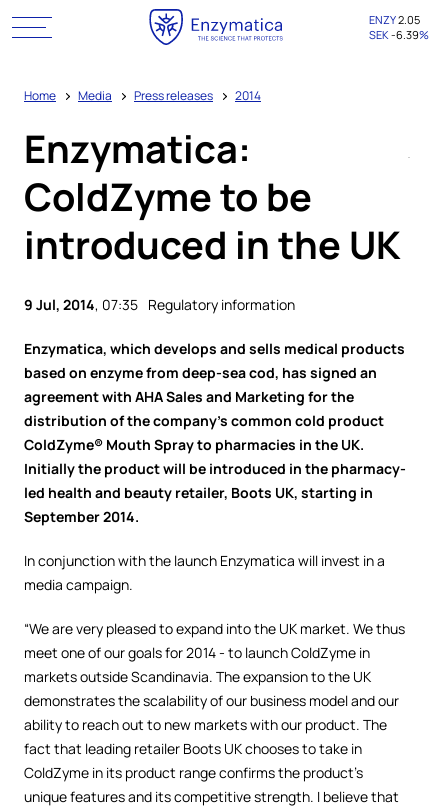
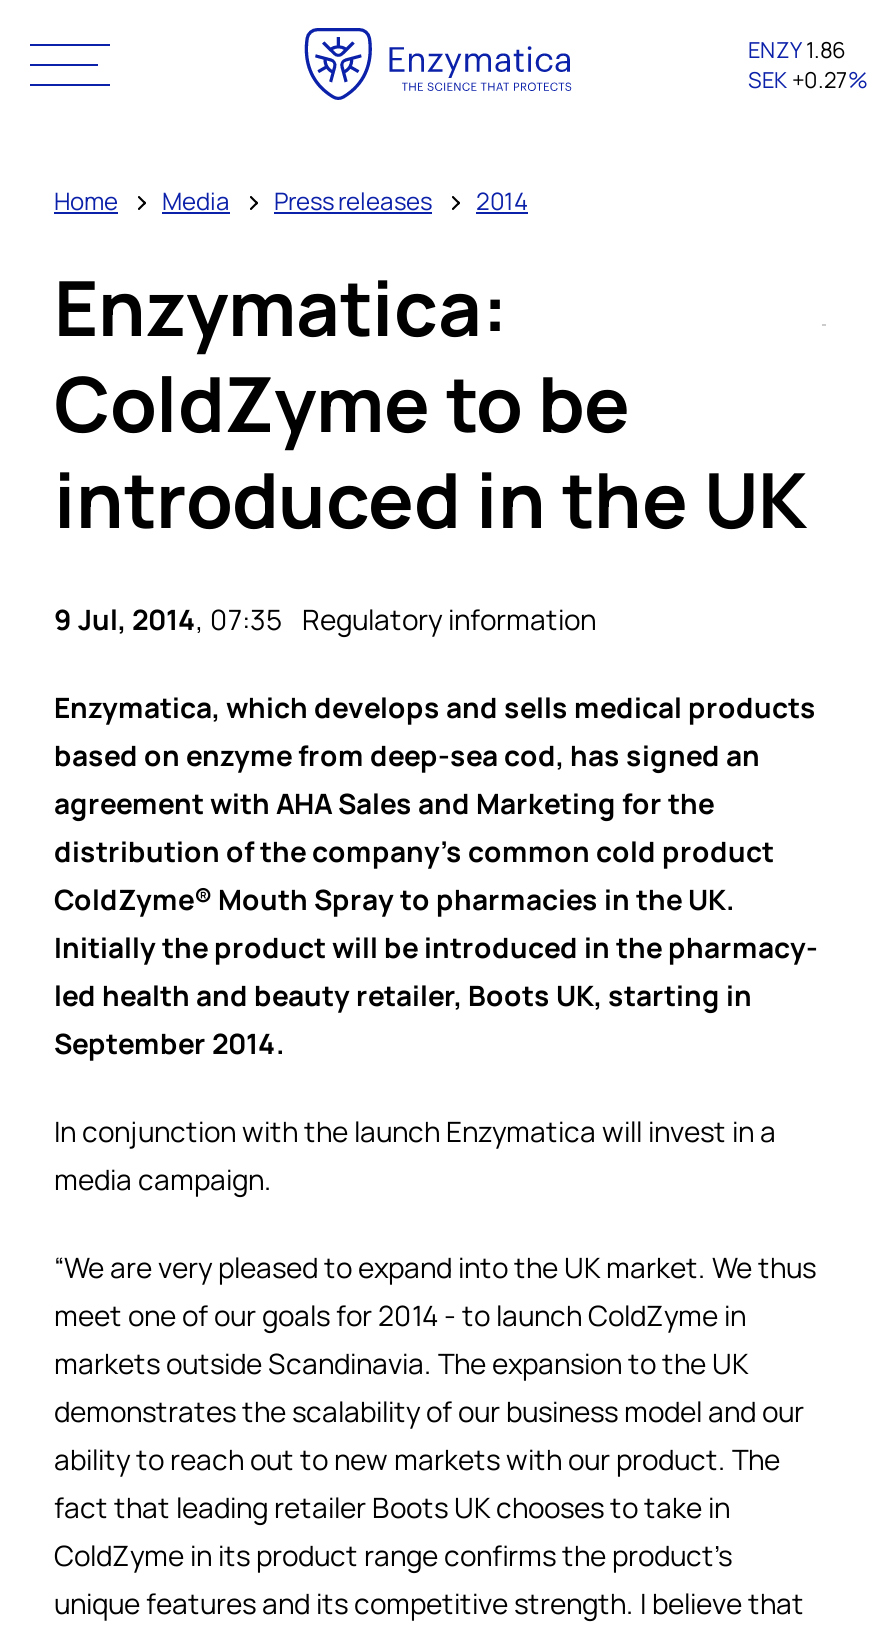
[369,12,420,27] ENZY 2.05 -> [748,34,846,64] ENZY 1.86
[369,27,429,42] SEK -6.39% -> [748,64,868,94] SEK +0.27%

